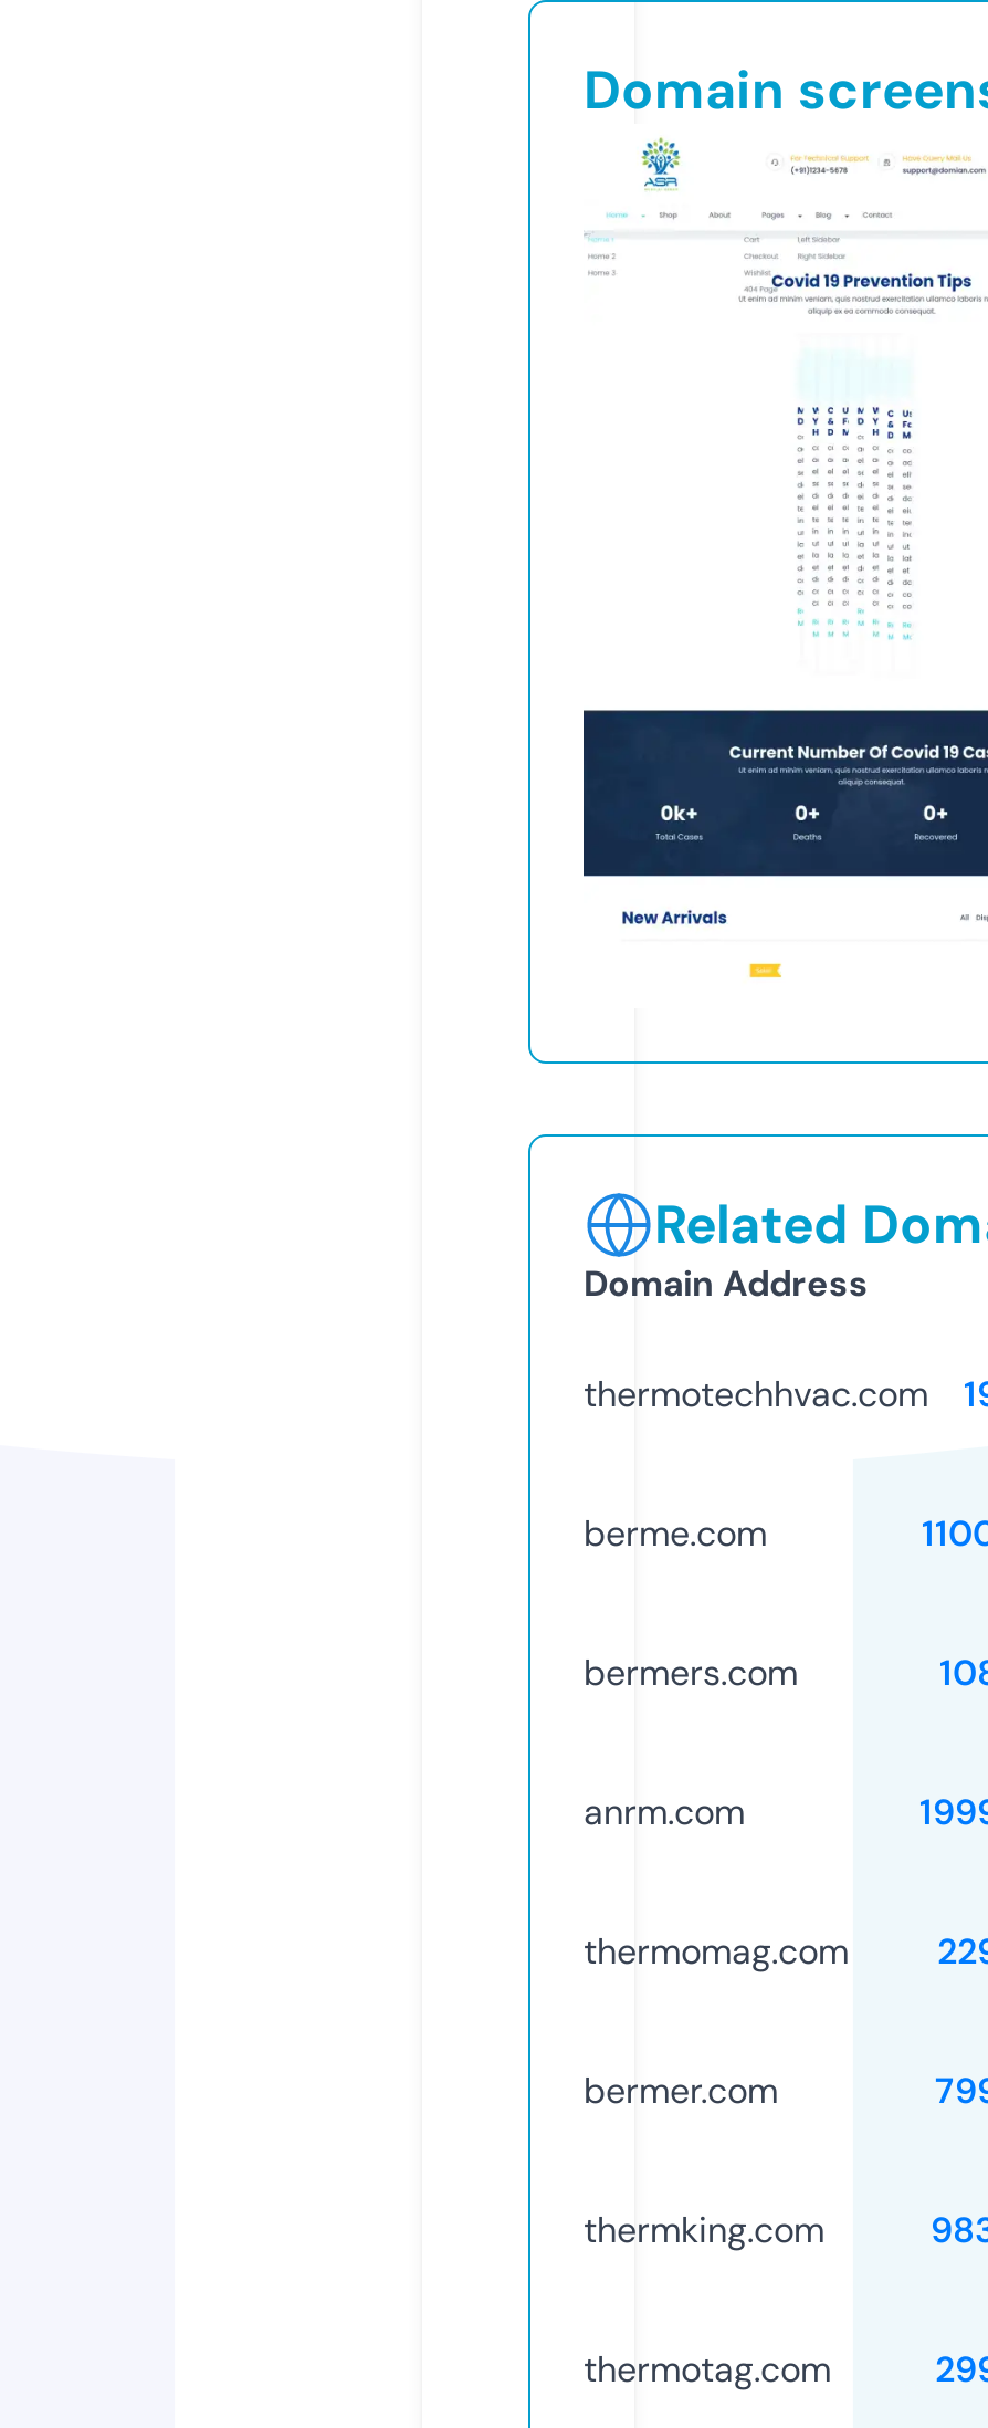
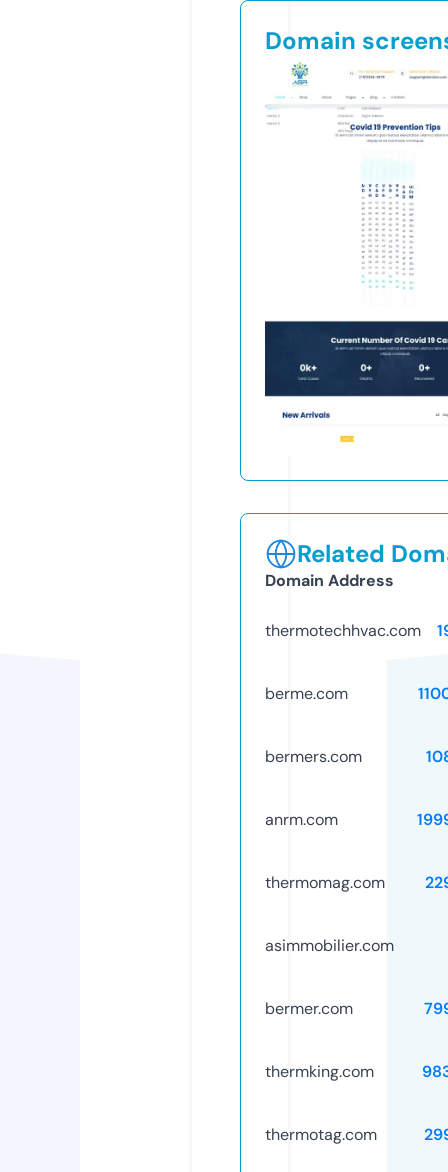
none -> [265,935,394,956] asimmobilier.com

